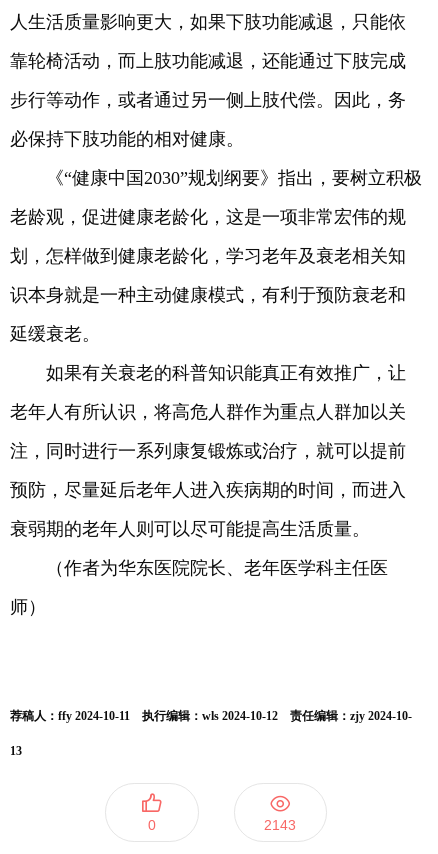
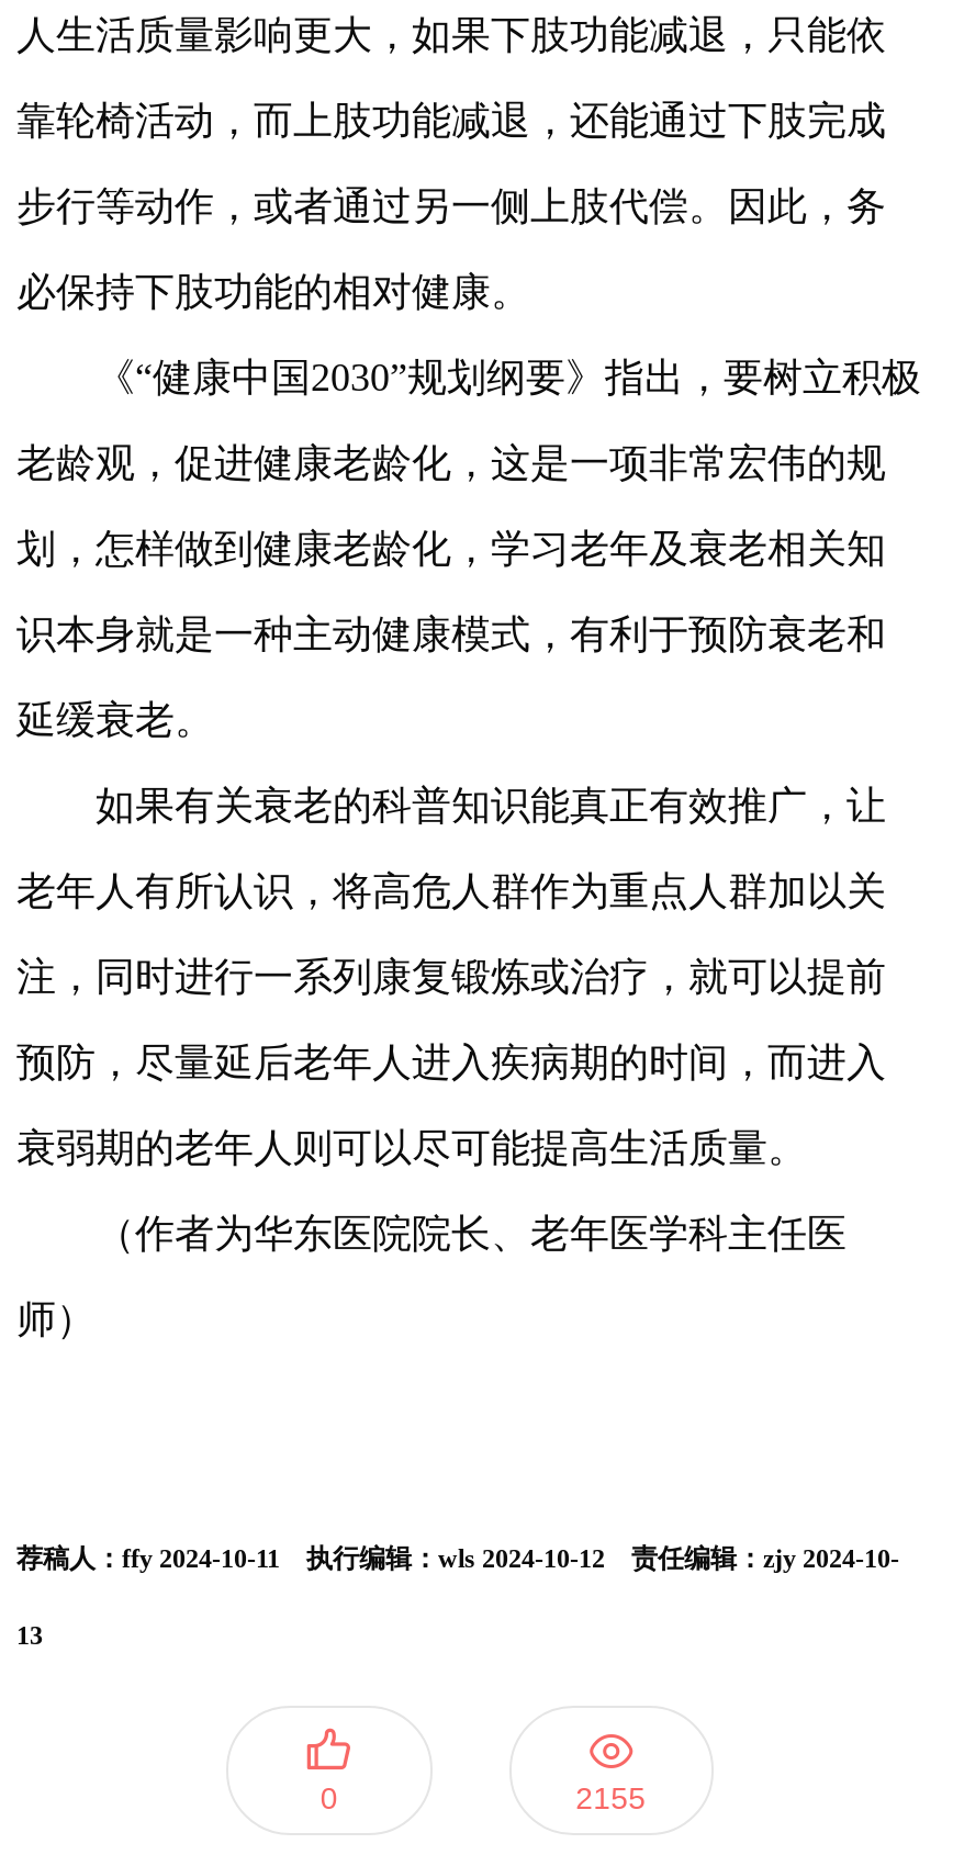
[264,817,296,833] 2143 -> [576,1781,646,1816] 2155

